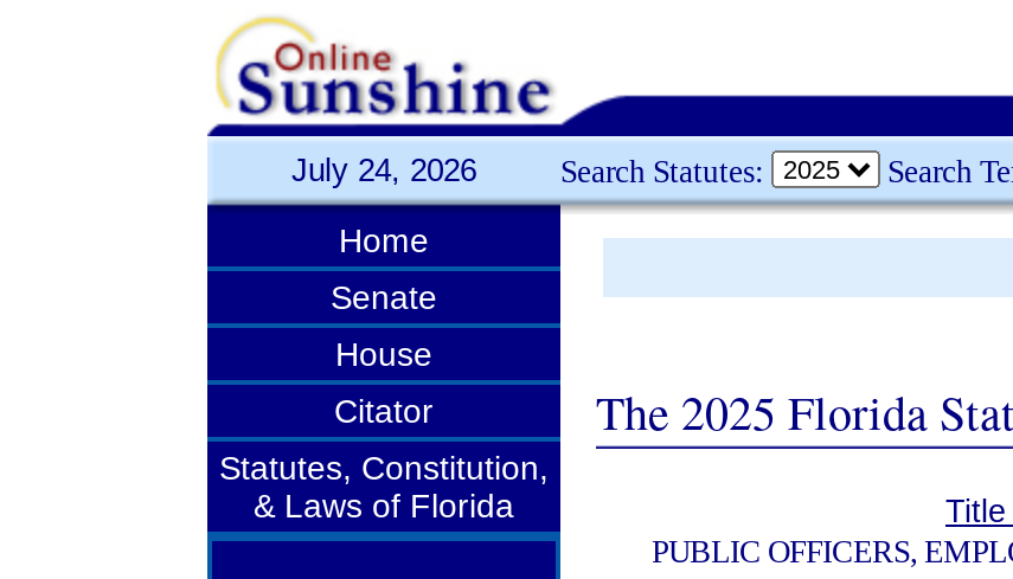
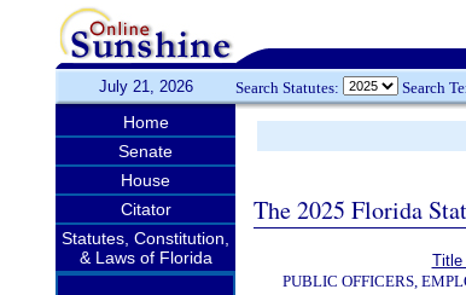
[291,153,476,188] July 24, 2026 -> [98,77,193,96] July 21, 2026

